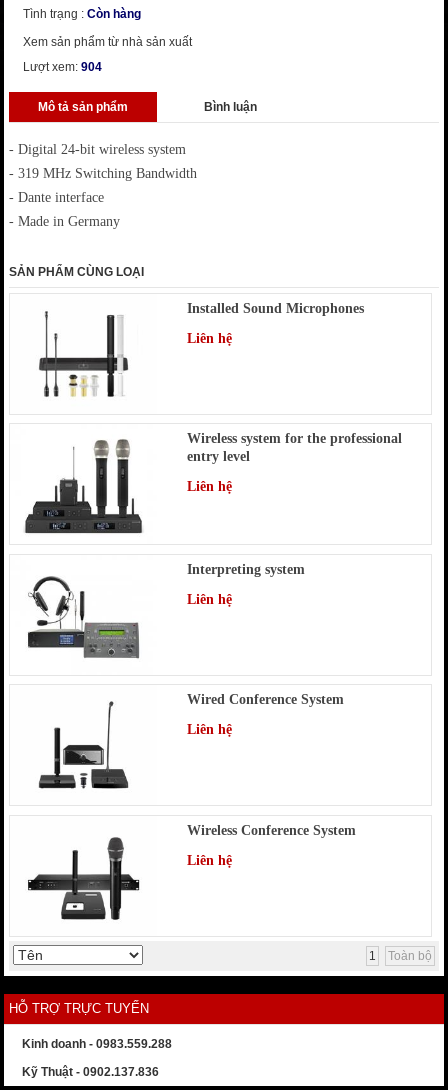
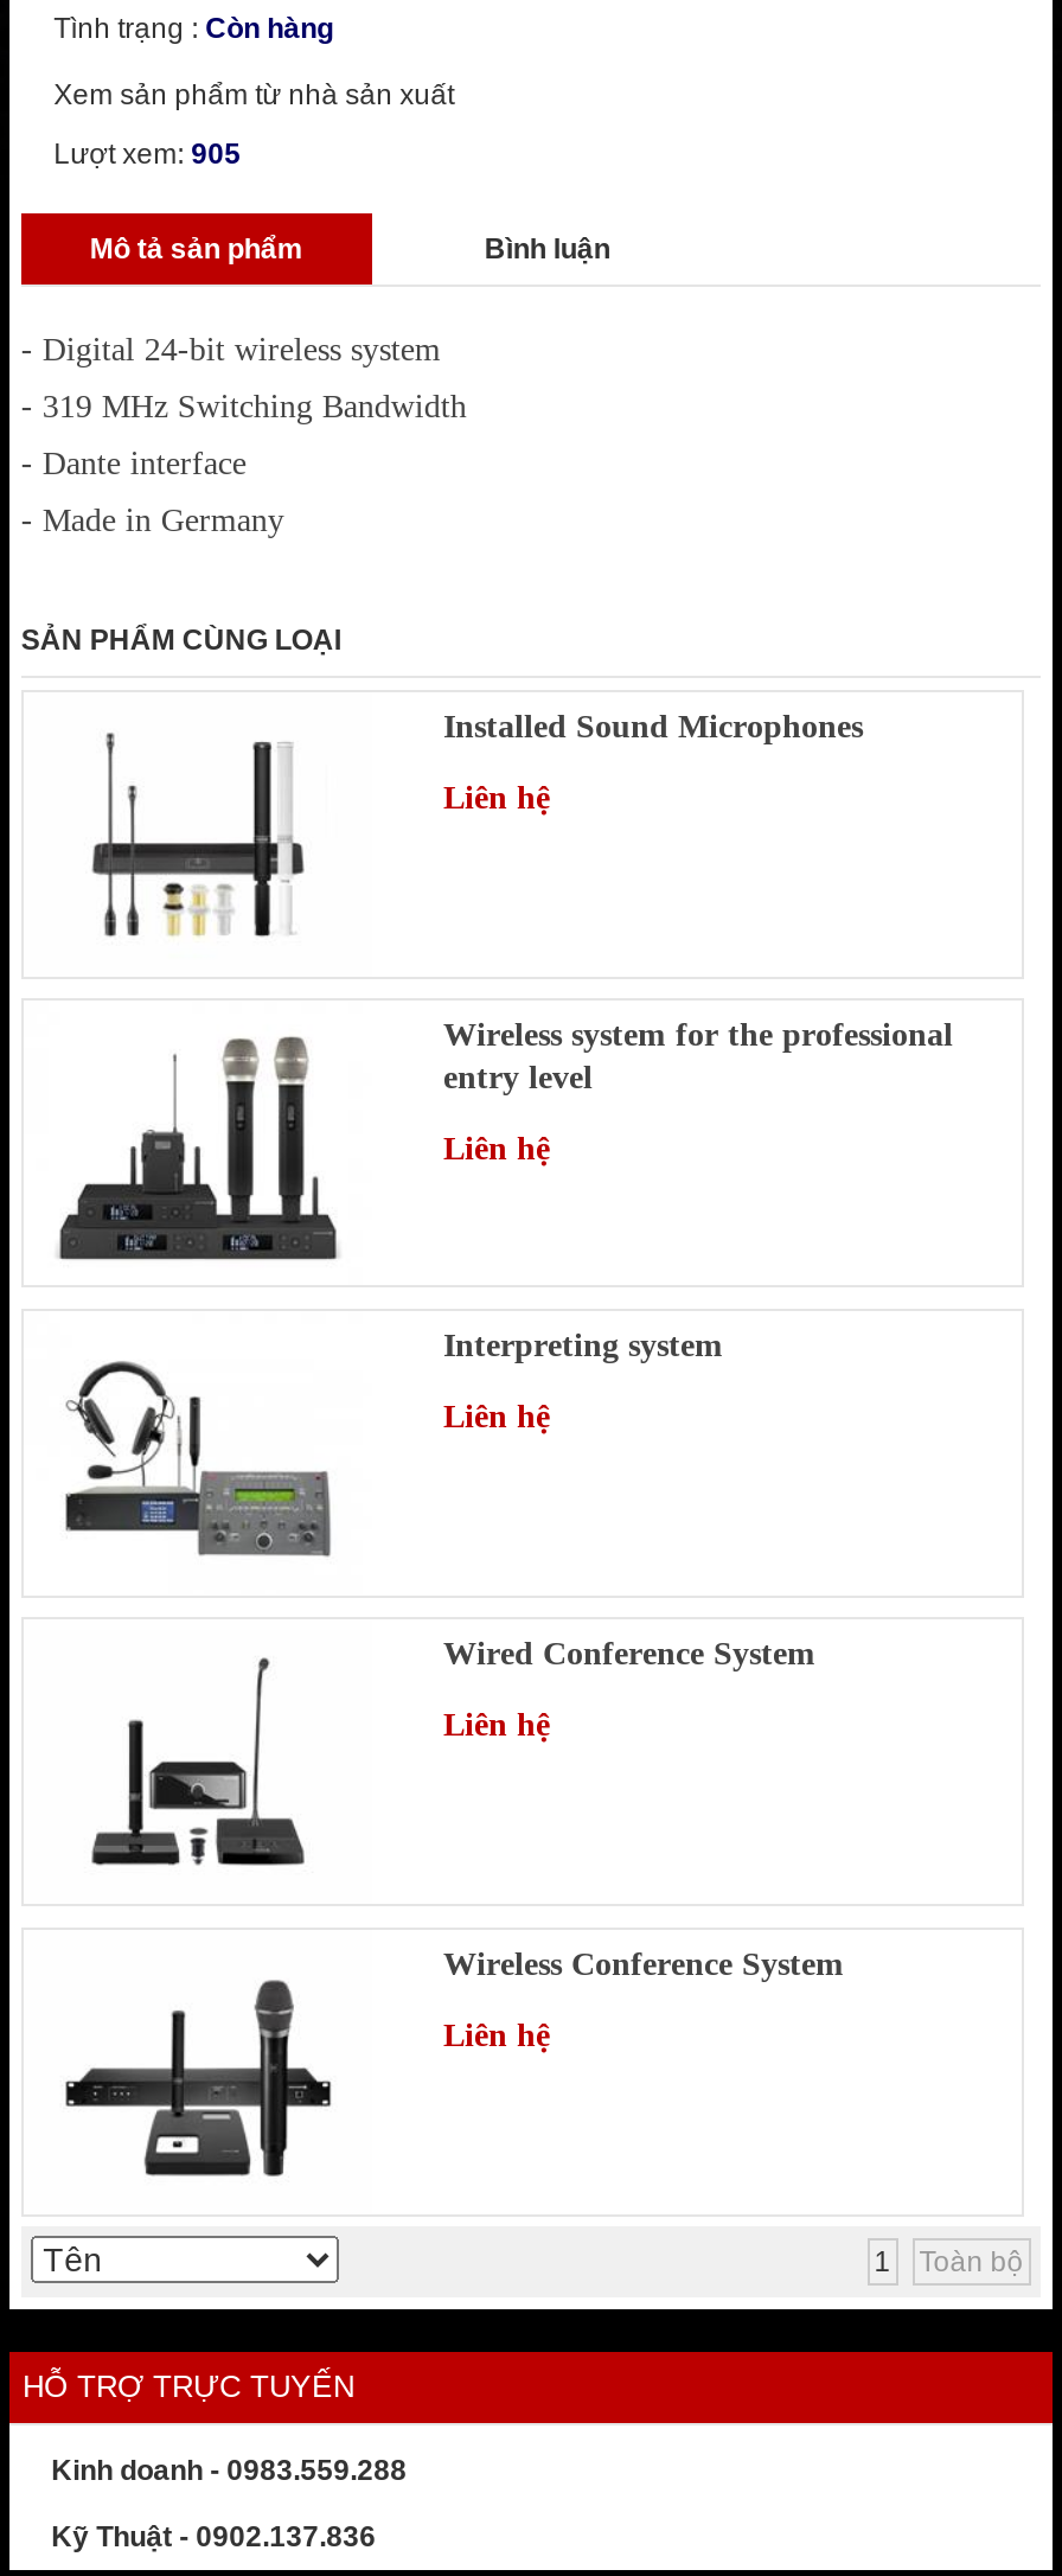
[23,60,102,74] Lượt xem: 904 -> [54,137,241,170] Lượt xem: 905

